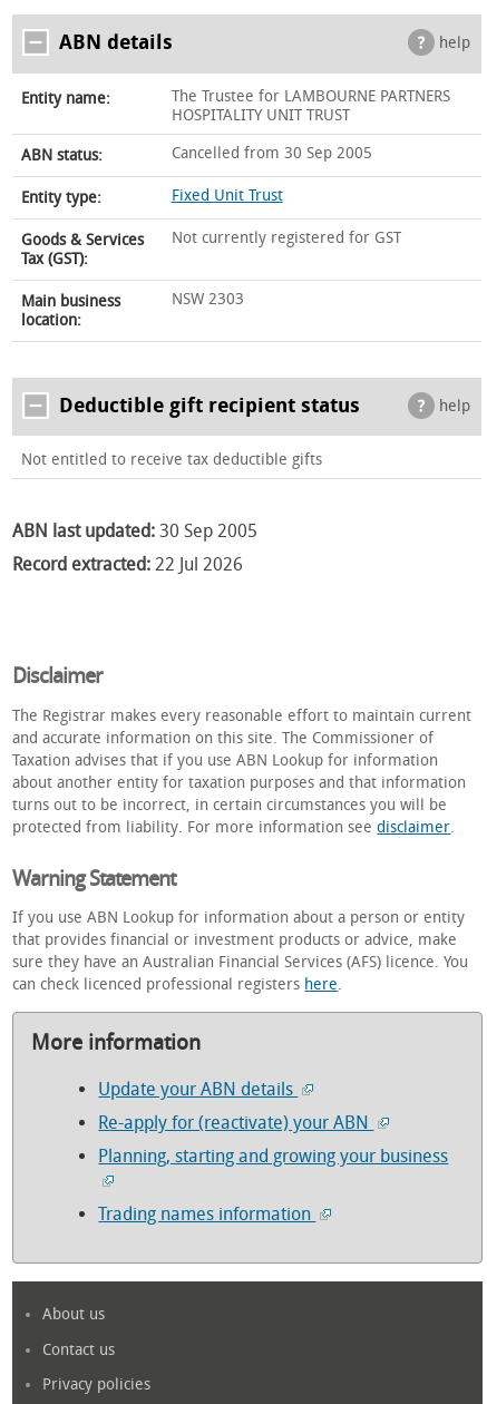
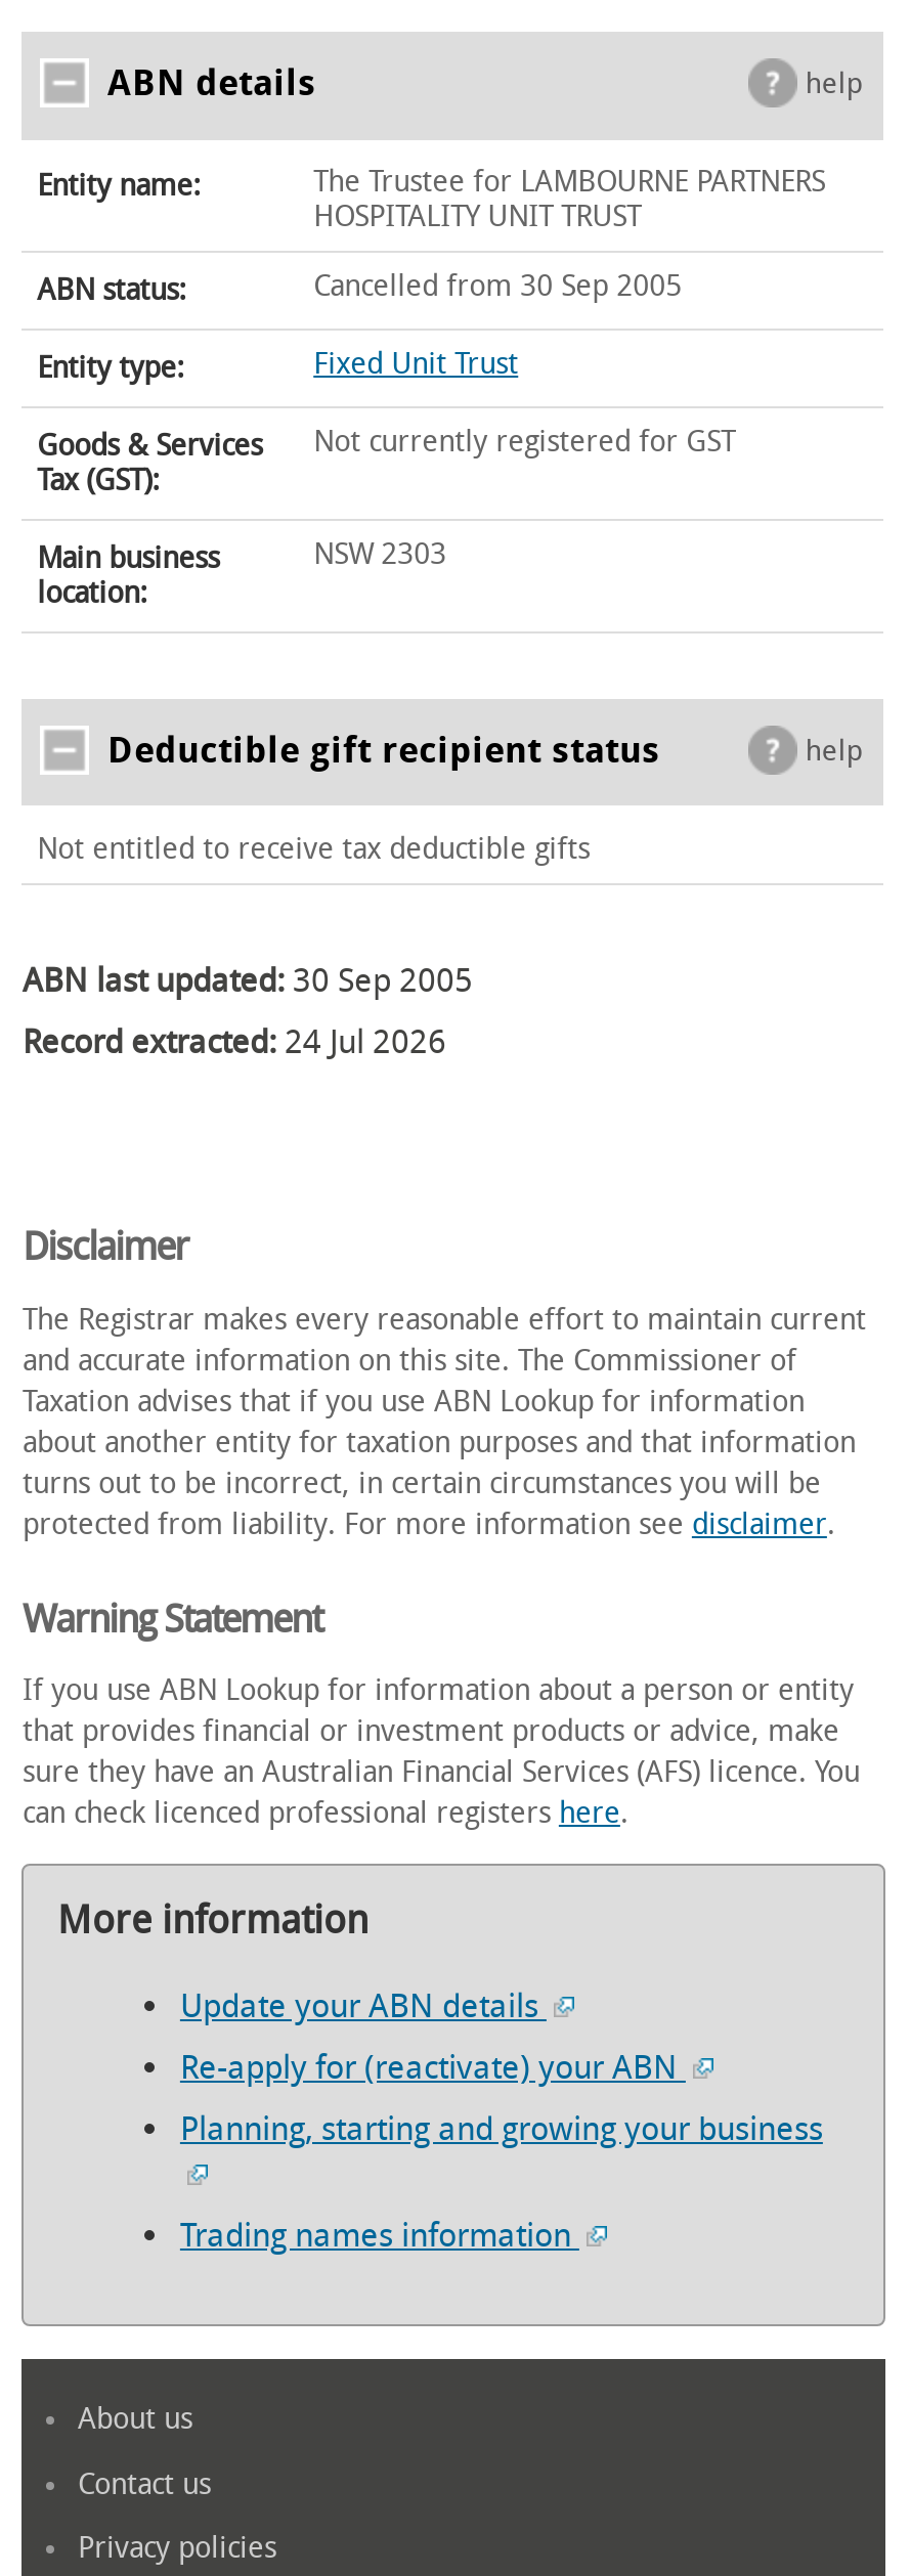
[13,553,243,575] Record extracted: 22 Jul 2026 -> [22,1022,446,1061] Record extracted: 24 Jul 2026

